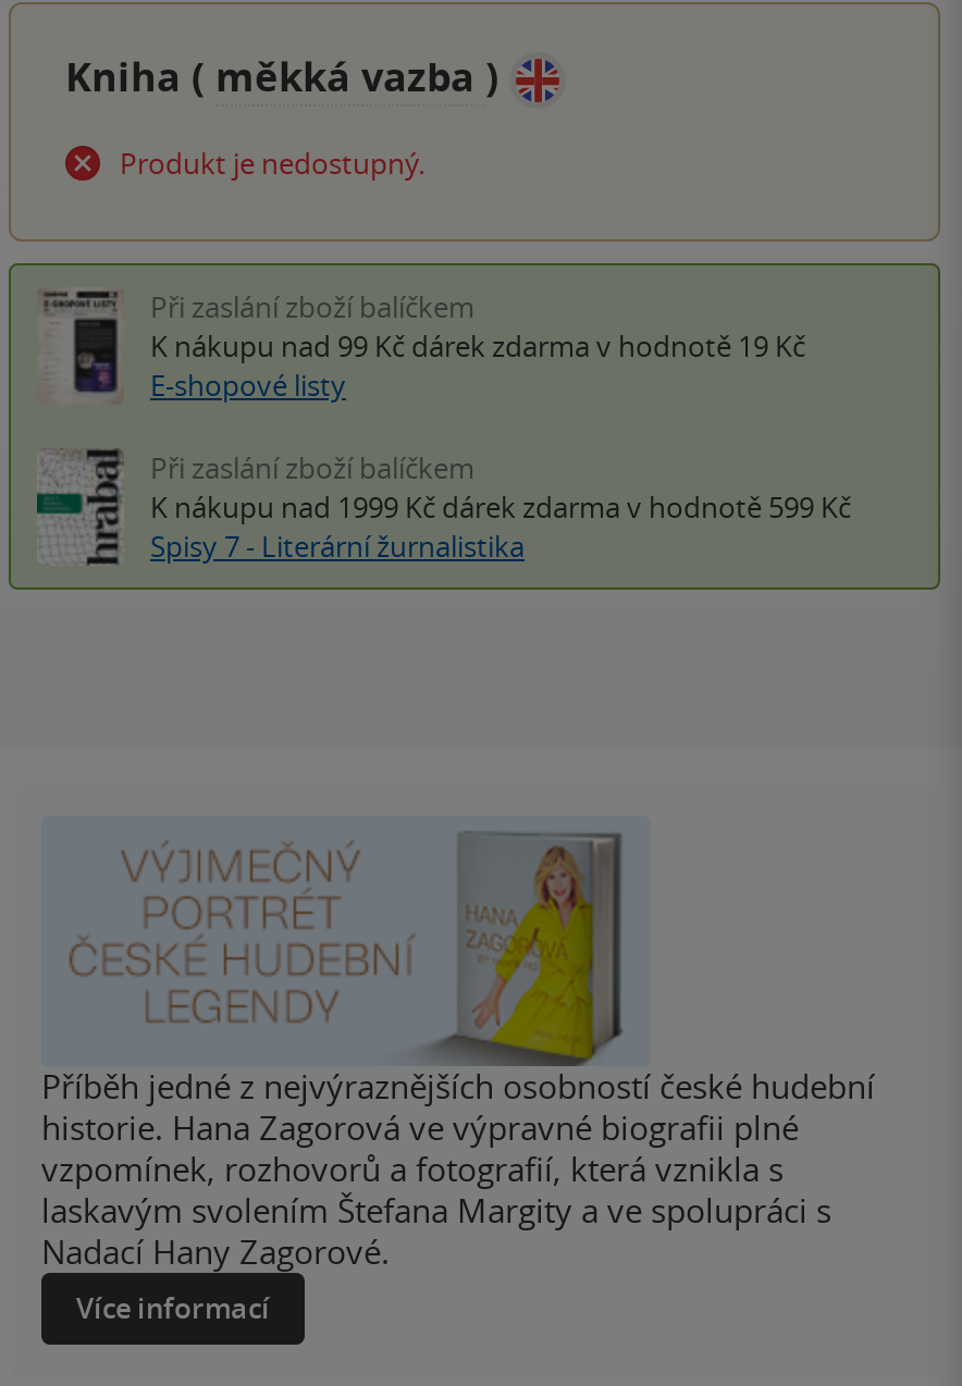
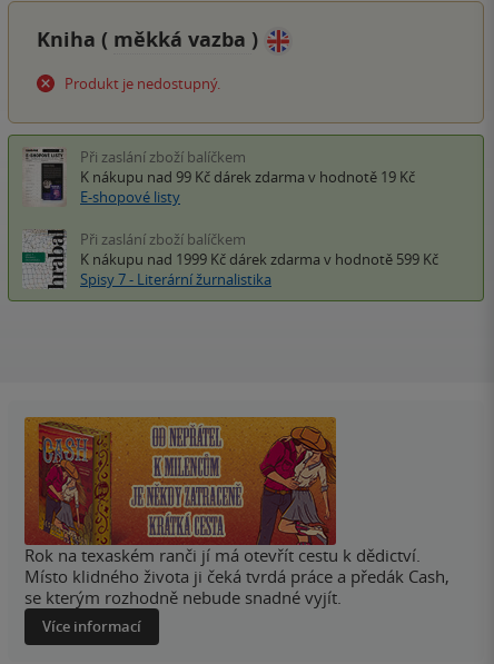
[41,827,651,1047] [image] -> [23,416,337,493] [image]
[41,1063,875,1272] Příběh jedné z nejvýraznějších osobností české hudební | historie. Hana Zagorová ve výpravné biografii plné | vzpomínek, rozhovorů a fotografií, která vznikla s | laskavým svolením Štefana Margity a ve spolupráci s | Nadací Hany Zagorové. -> [24,544,449,608] Rok na texaském ranči jí má otevřít cestu k dědictví. | Místo klidného života ji čeká tvrdá práce a předák Cash, | se kterým rozhodně nebude snadné vyjít.

